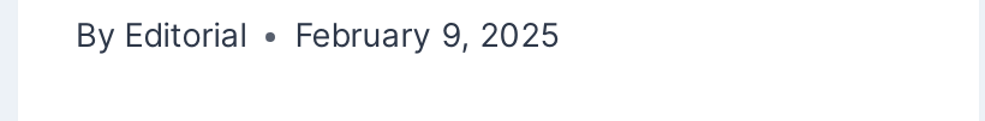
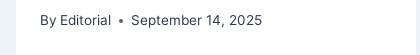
[76,17,559,55] By Editorial February 9, 2025 -> [40,12,262,28] By Editorial September 14, 2025

